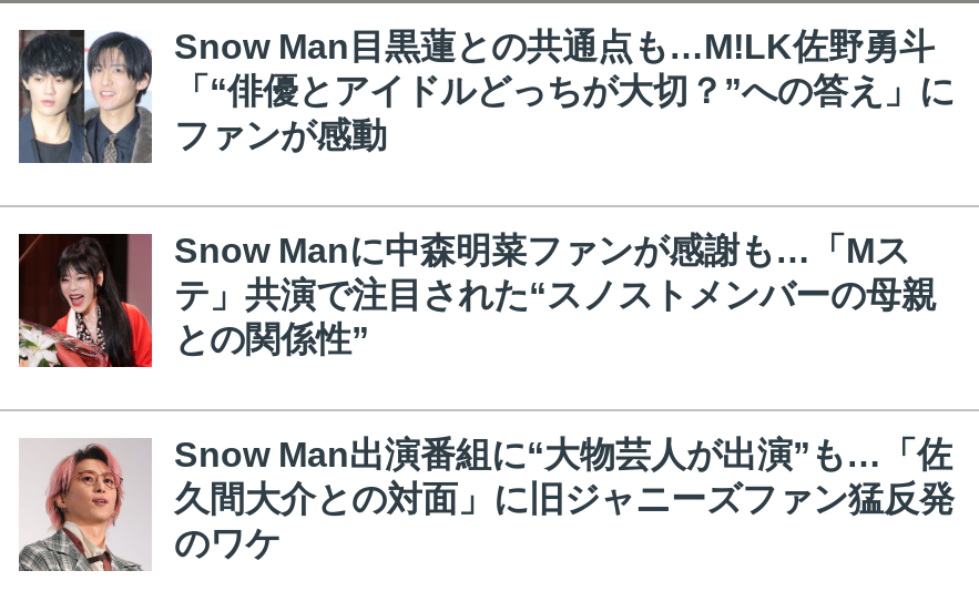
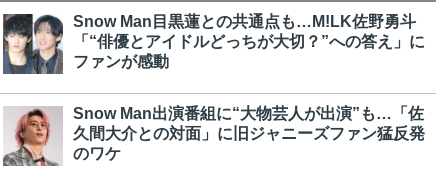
[17,232,937,367] [image] | Snow Manに中森明菜ファンが感謝も…「Mス | テ」共演で注目された“スノストメンバーの母親 | との関係性” -> none

